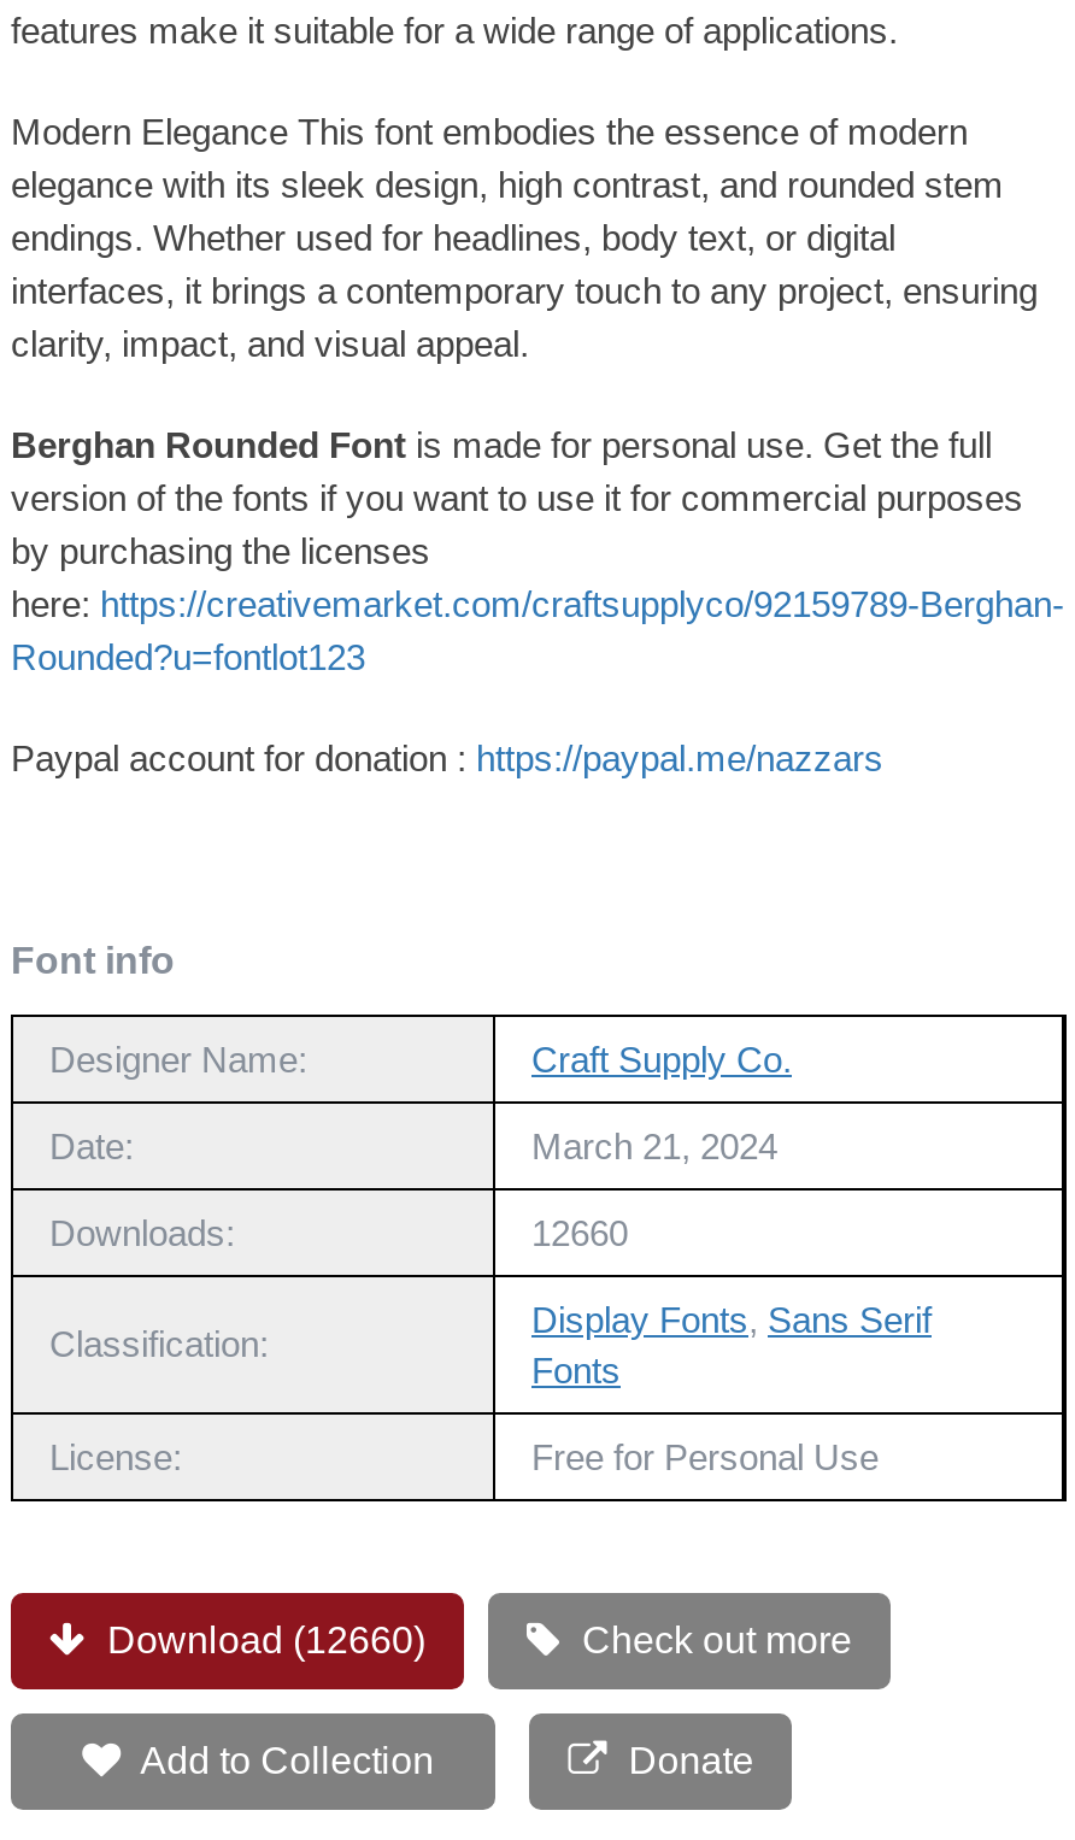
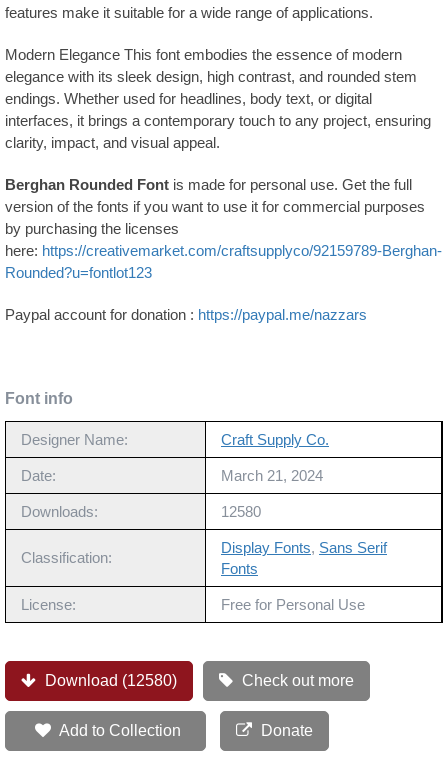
[531,1212,628,1253] 12660 -> [221,503,261,520] 12580
[98,1619,425,1660] Download (12660) -> [41,672,177,689] Download (12580)

